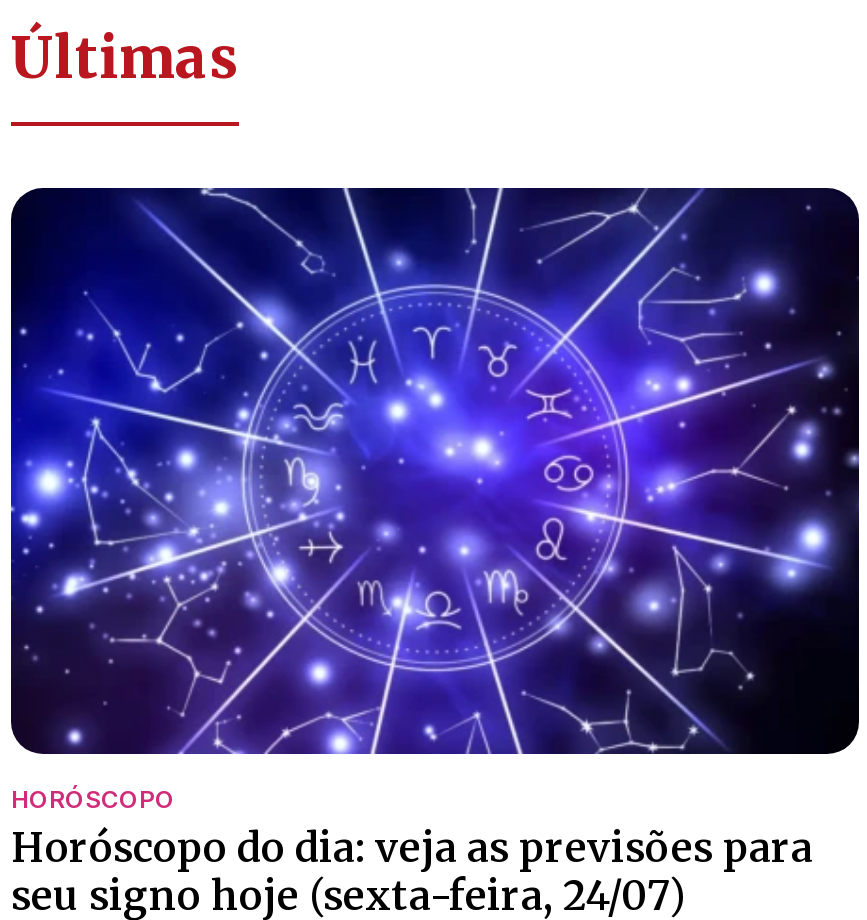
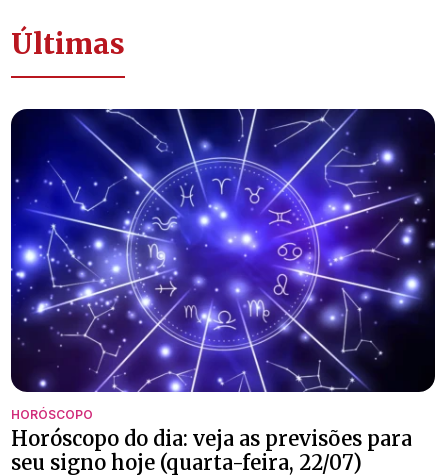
[11,869,687,919] seu signo hoje (sexta-feira, 24/07) -> [11,450,367,475] seu signo hoje (quarta-feira, 22/07)

